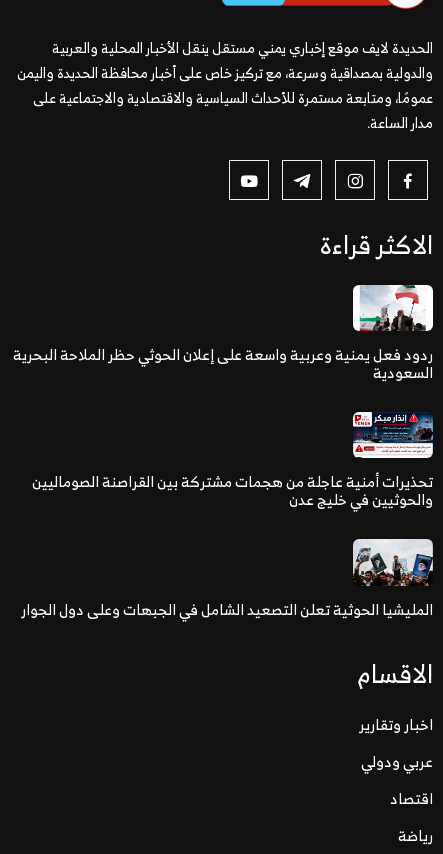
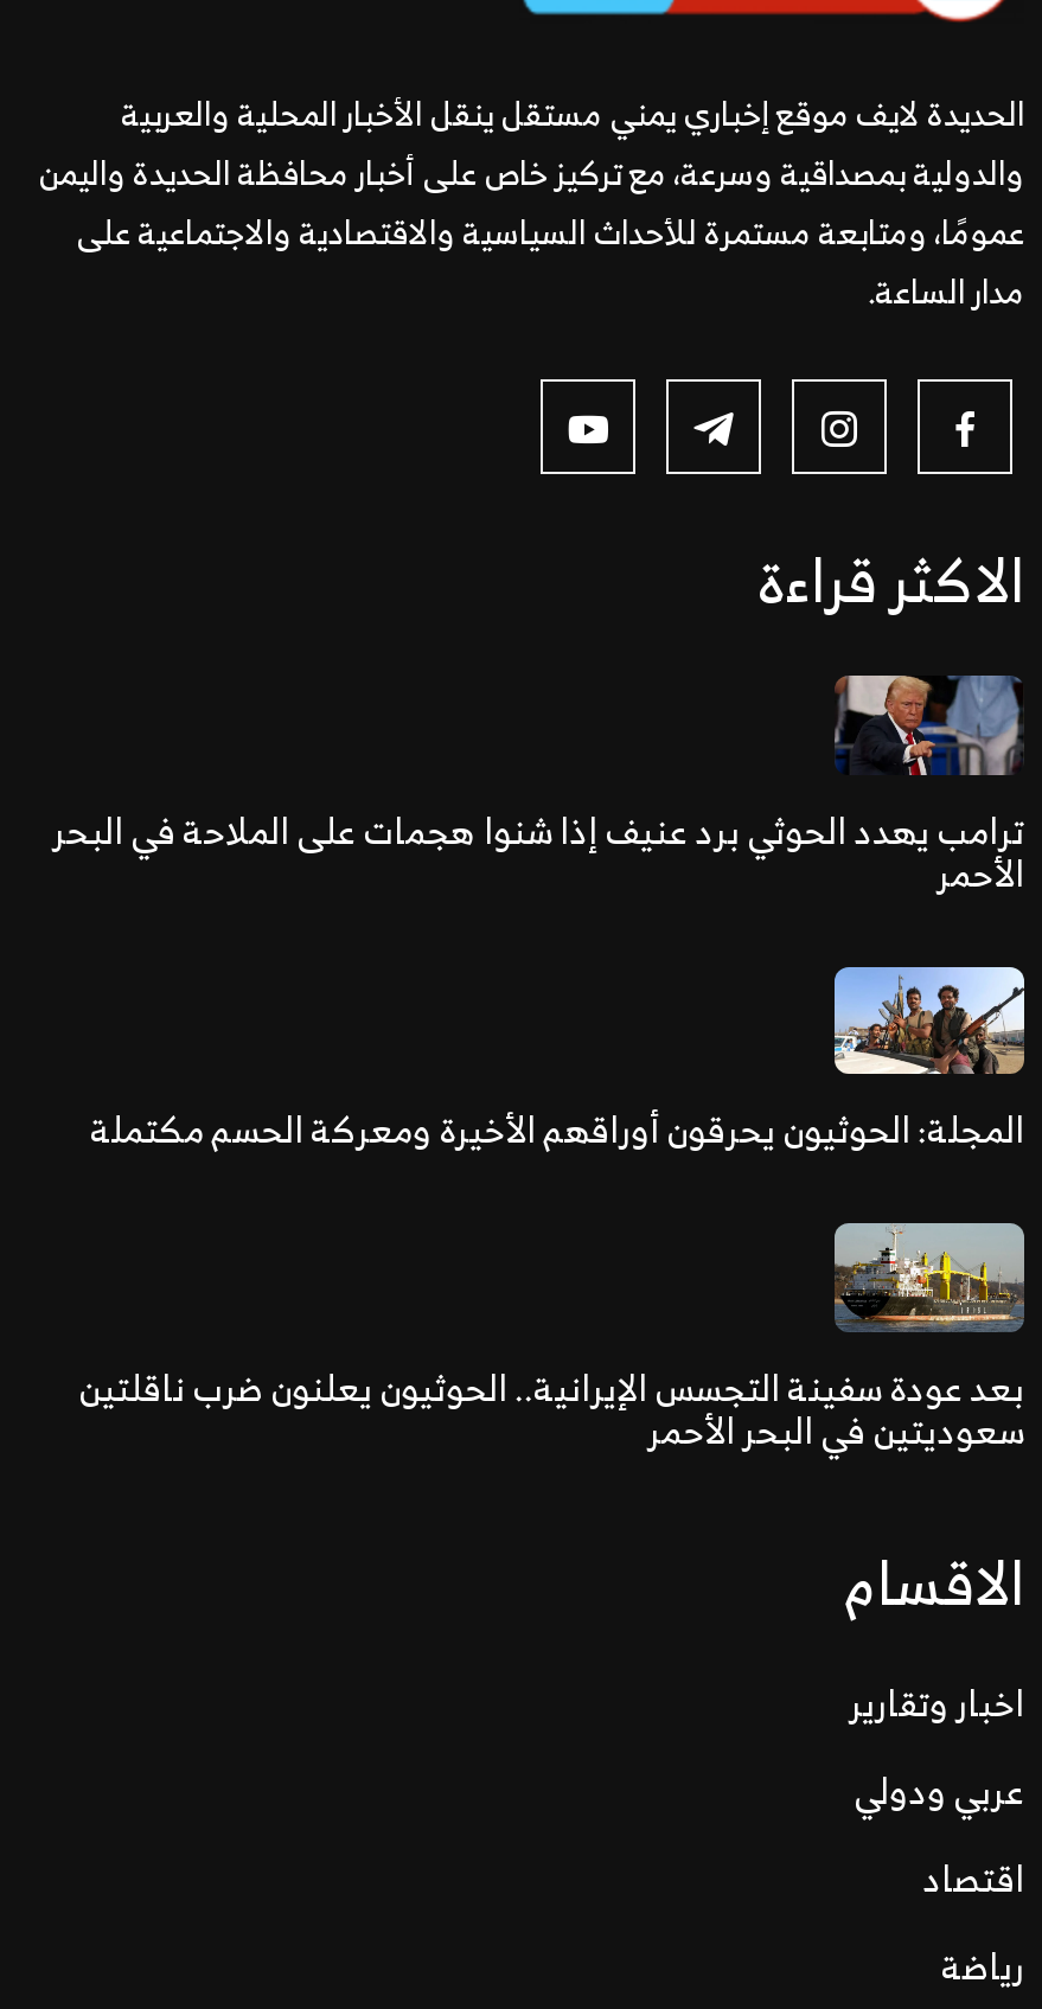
[13,284,434,386] [image] | ردود فعل يمنية وعربية واسعة على إعلان الحوثي حظر الملاحة البحرية | السعودية -> [52,673,1024,905] [image] | ترامب يهدد الحوثي برد عنيف إذا شنوا هجمات على الملاحة في البحر | الأحمر
[32,411,434,513] [image] | تحذيرات أمنية عاجلة من هجمات مشتركة بين القراصنة الصوماليين | والحوثيين في خليج عدن -> [90,962,1027,1161] [image] | المجلة: الحوثيون يحرقون أوراقهم الأخيرة ومعركة الحسم مكتملة
[21,521,433,623] [image] | المليشيا الحوثية تعلن التصعيد الشامل في الجبهات وعلى دول الجوار -> [78,1235,1027,1463] [image] | بعد عودة سفينة التجسس الإيرانية.. الحوثيون يعلنون ضرب ناقلتين | سعوديتين في البحر الأحمر

